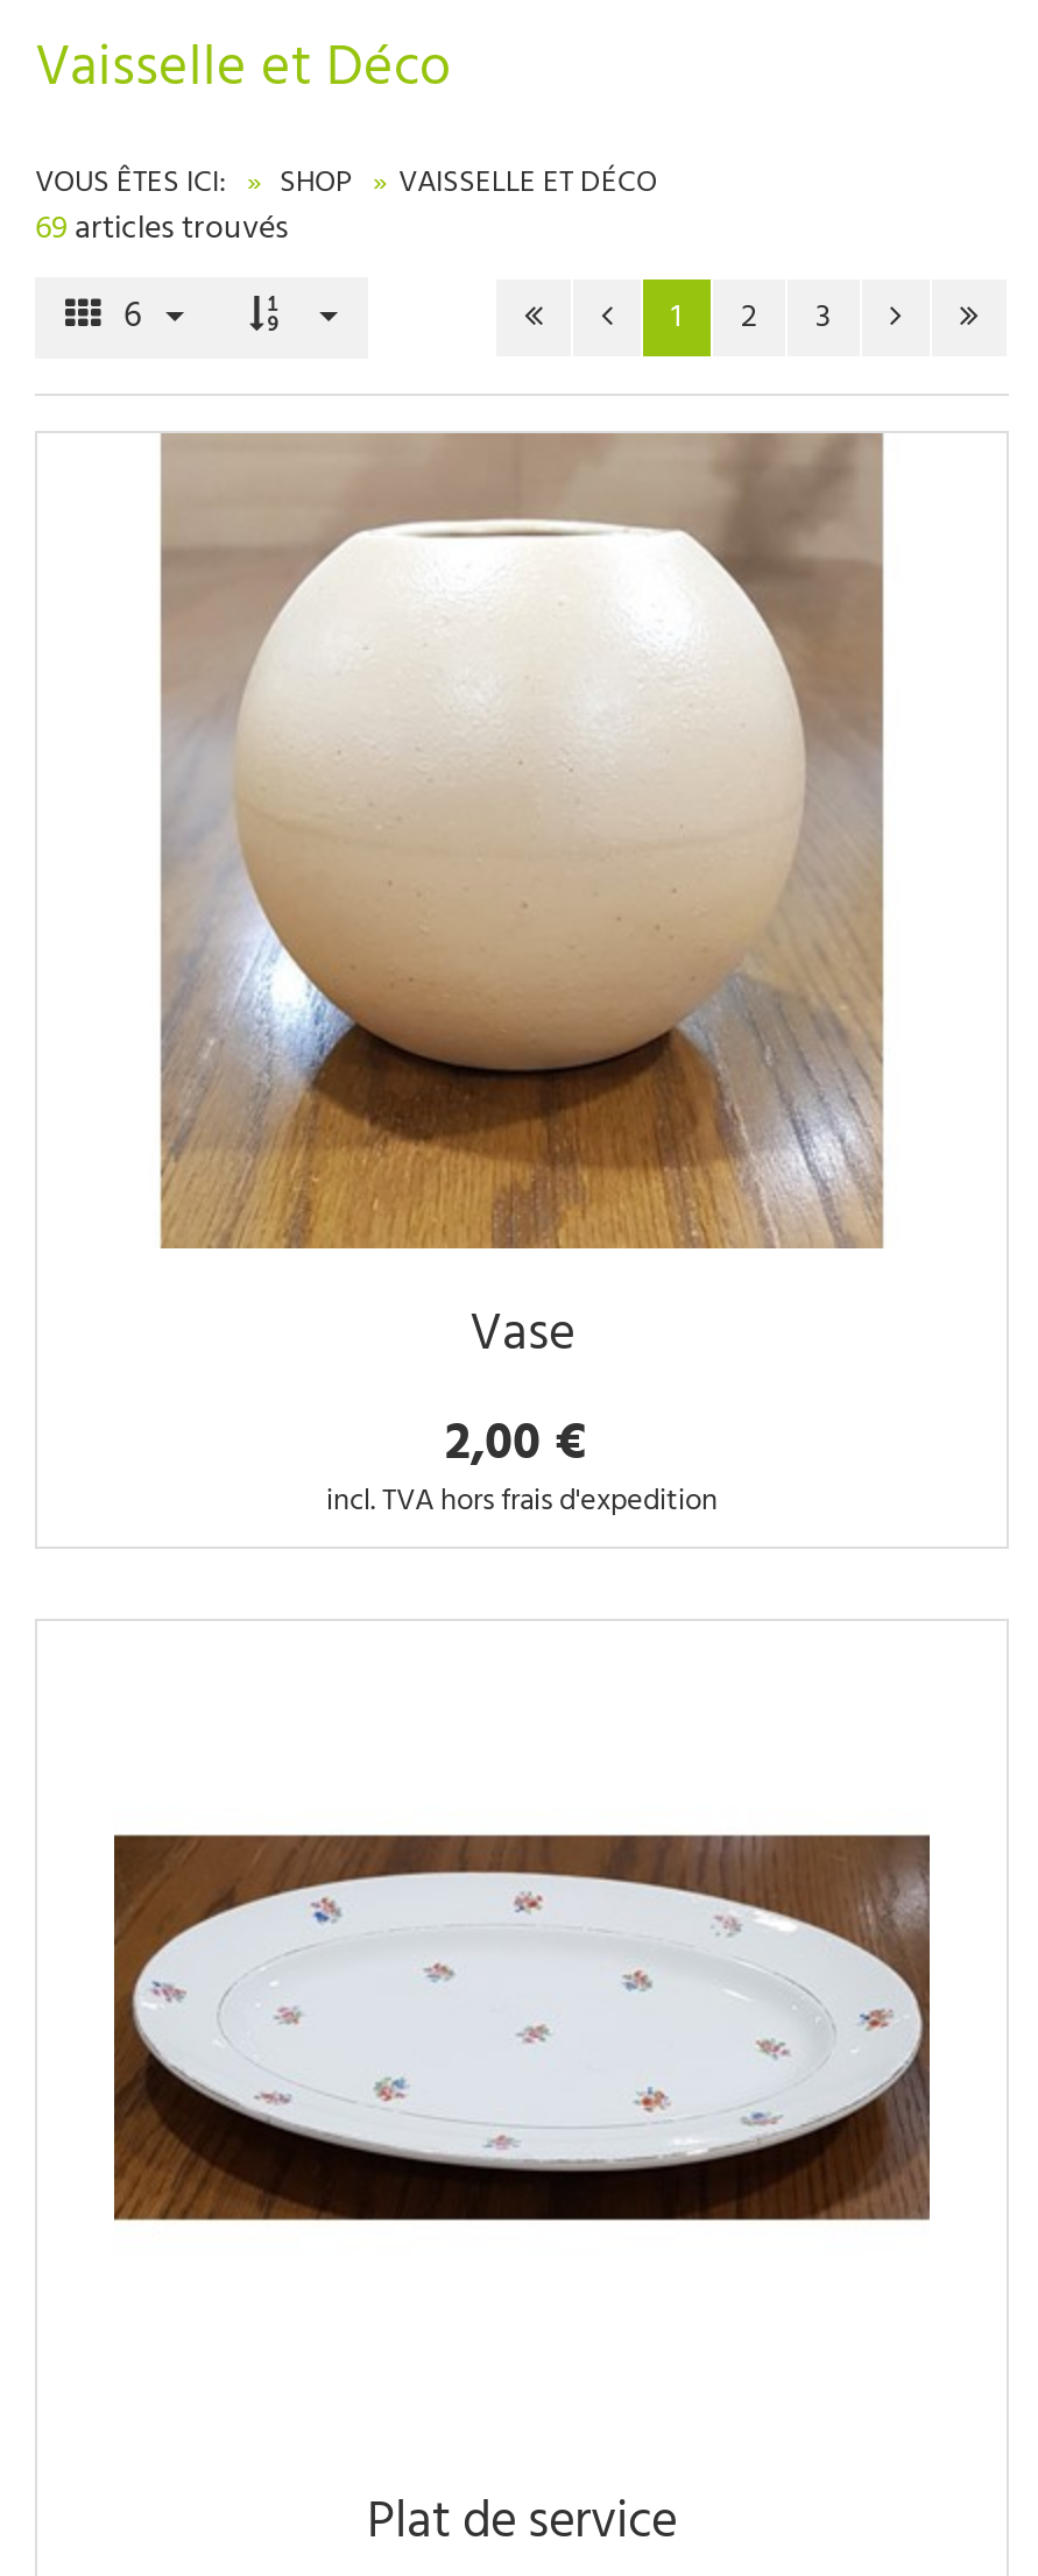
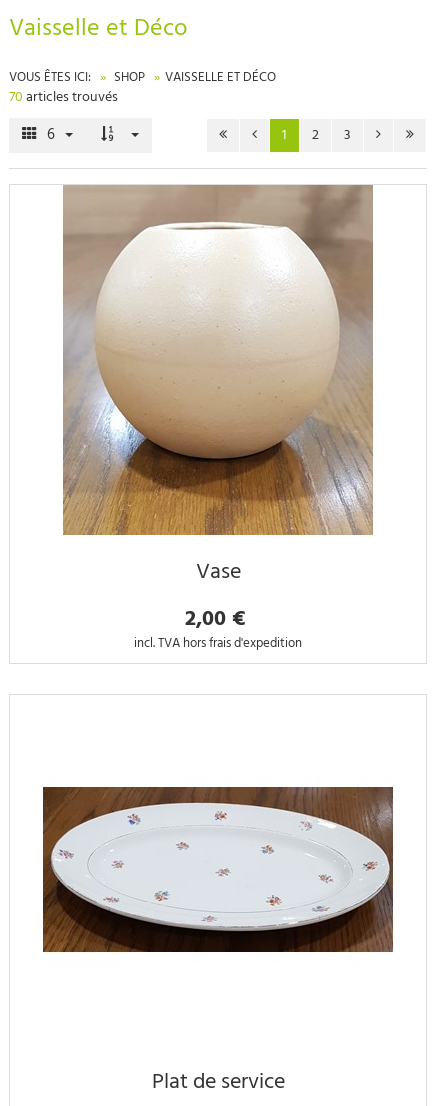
[35,203,289,256] 69 articles trouvés -> [9,86,118,109] 70 articles trouvés

